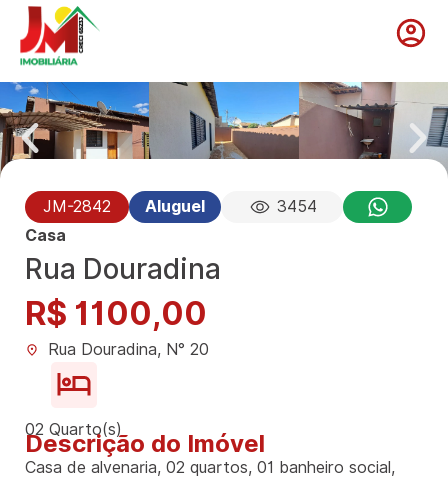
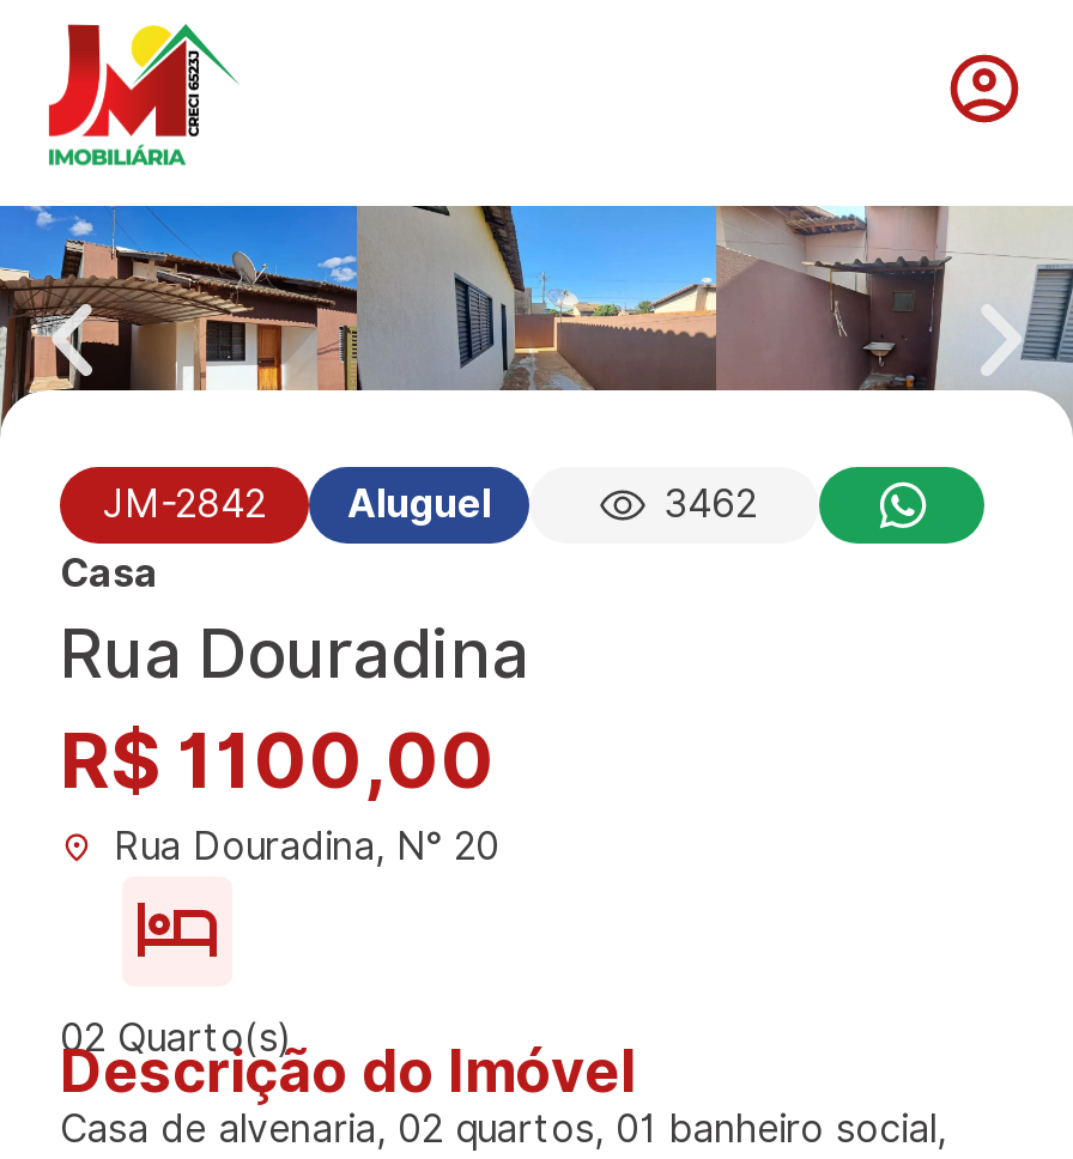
[277,197,317,216] 3454 -> [663,481,757,526] 3462

